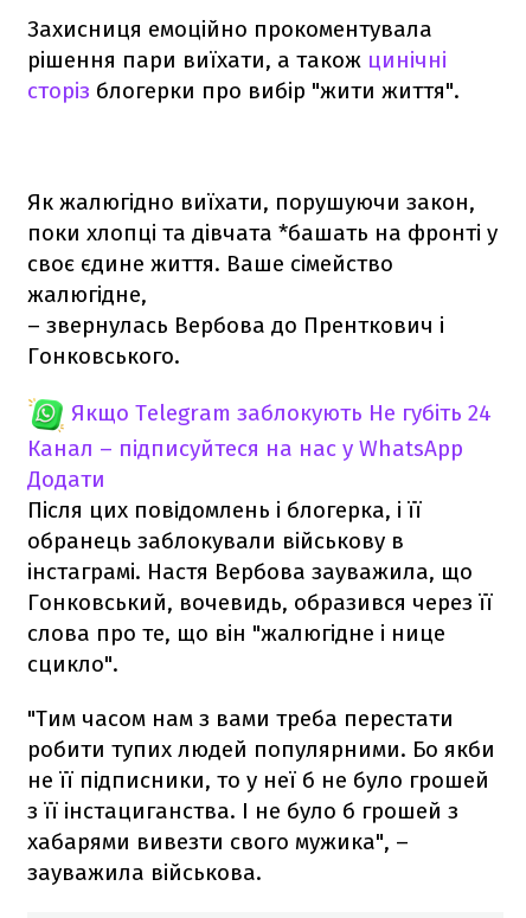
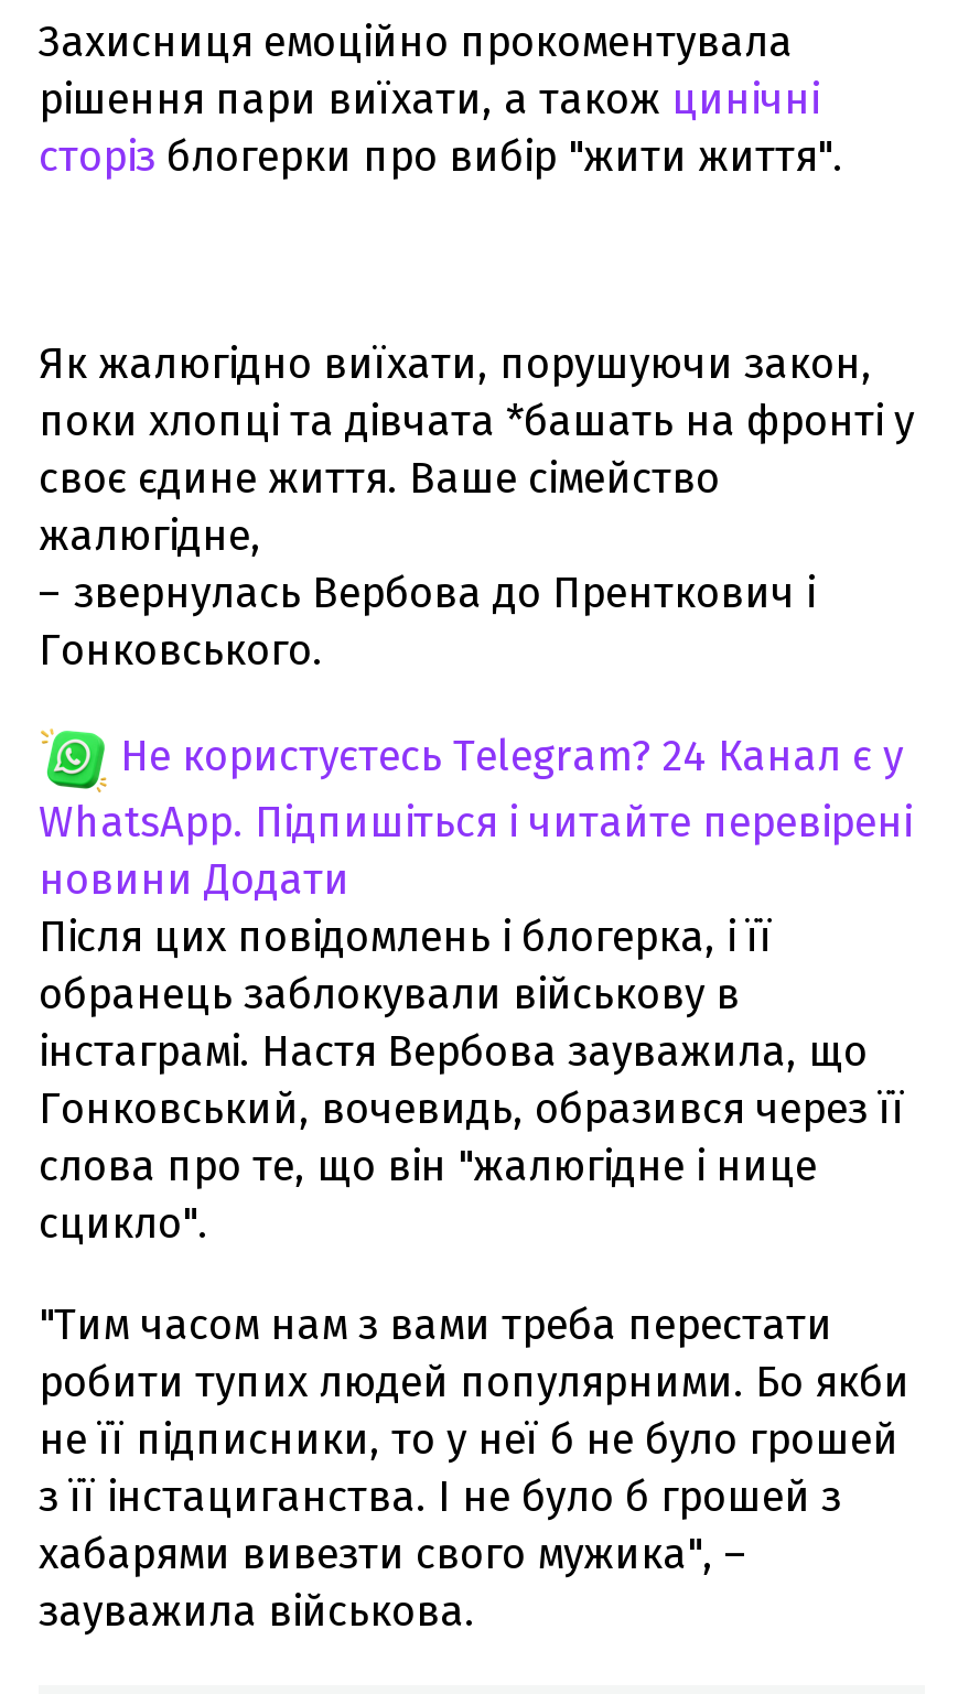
[27,399,492,492] Якщо Telegram заблокують Не губіть 24 | Канал – підписуйтеся на нас у WhatsApp | Додати -> [39,730,912,904] Не користуєтесь Telegram? 24 Канал є у | WhatsApp. Підпишіться і читайте перевірені | новини Додати

